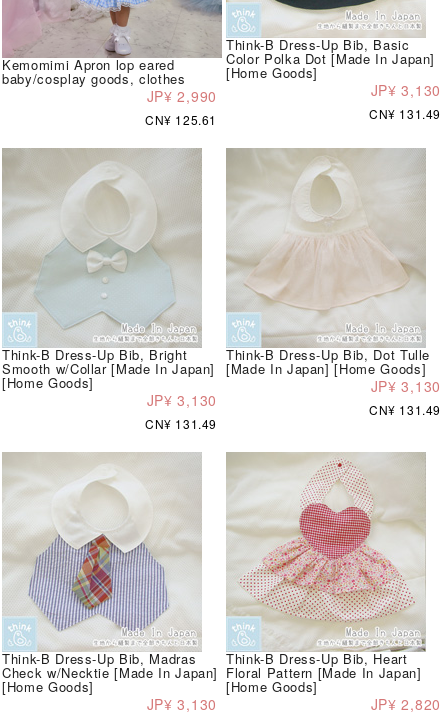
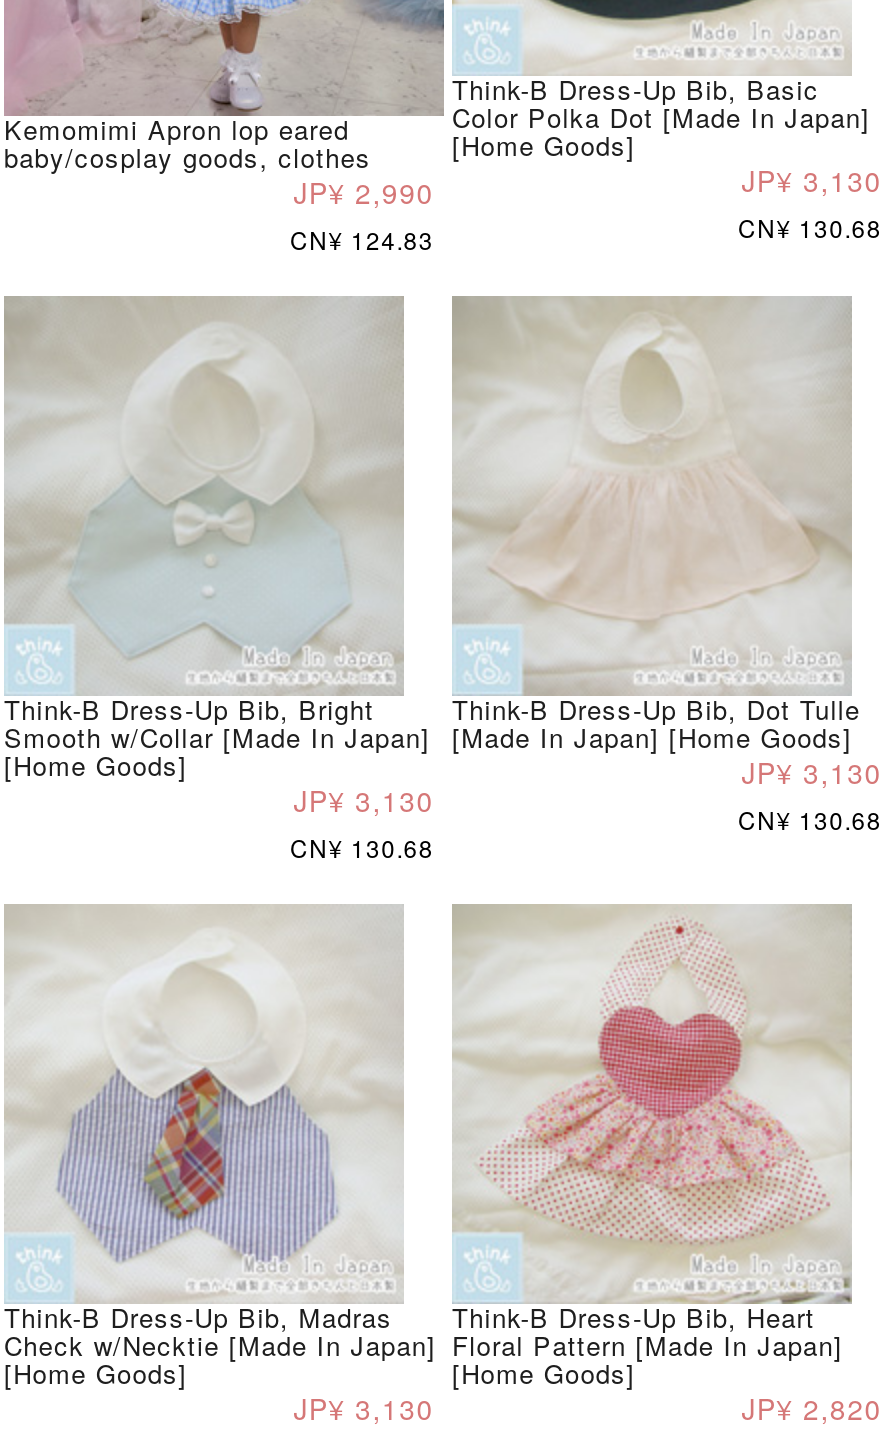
[369,105,441,122] CN¥ 131.49 -> [738,210,882,244] CN¥ 130.68
[145,111,217,128] CN¥ 125.61 -> [290,222,434,256] CN¥ 124.83
[369,401,441,418] CN¥ 131.49 -> [738,802,882,836] CN¥ 130.68
[145,415,217,432] CN¥ 131.49 -> [290,830,434,864] CN¥ 130.68

